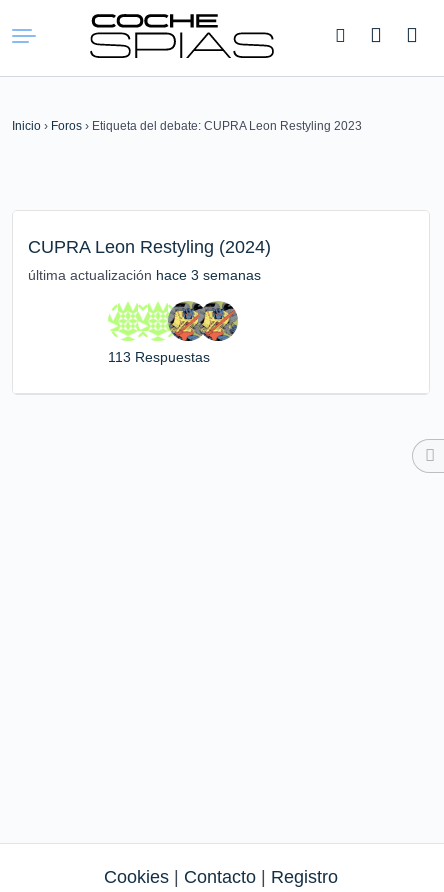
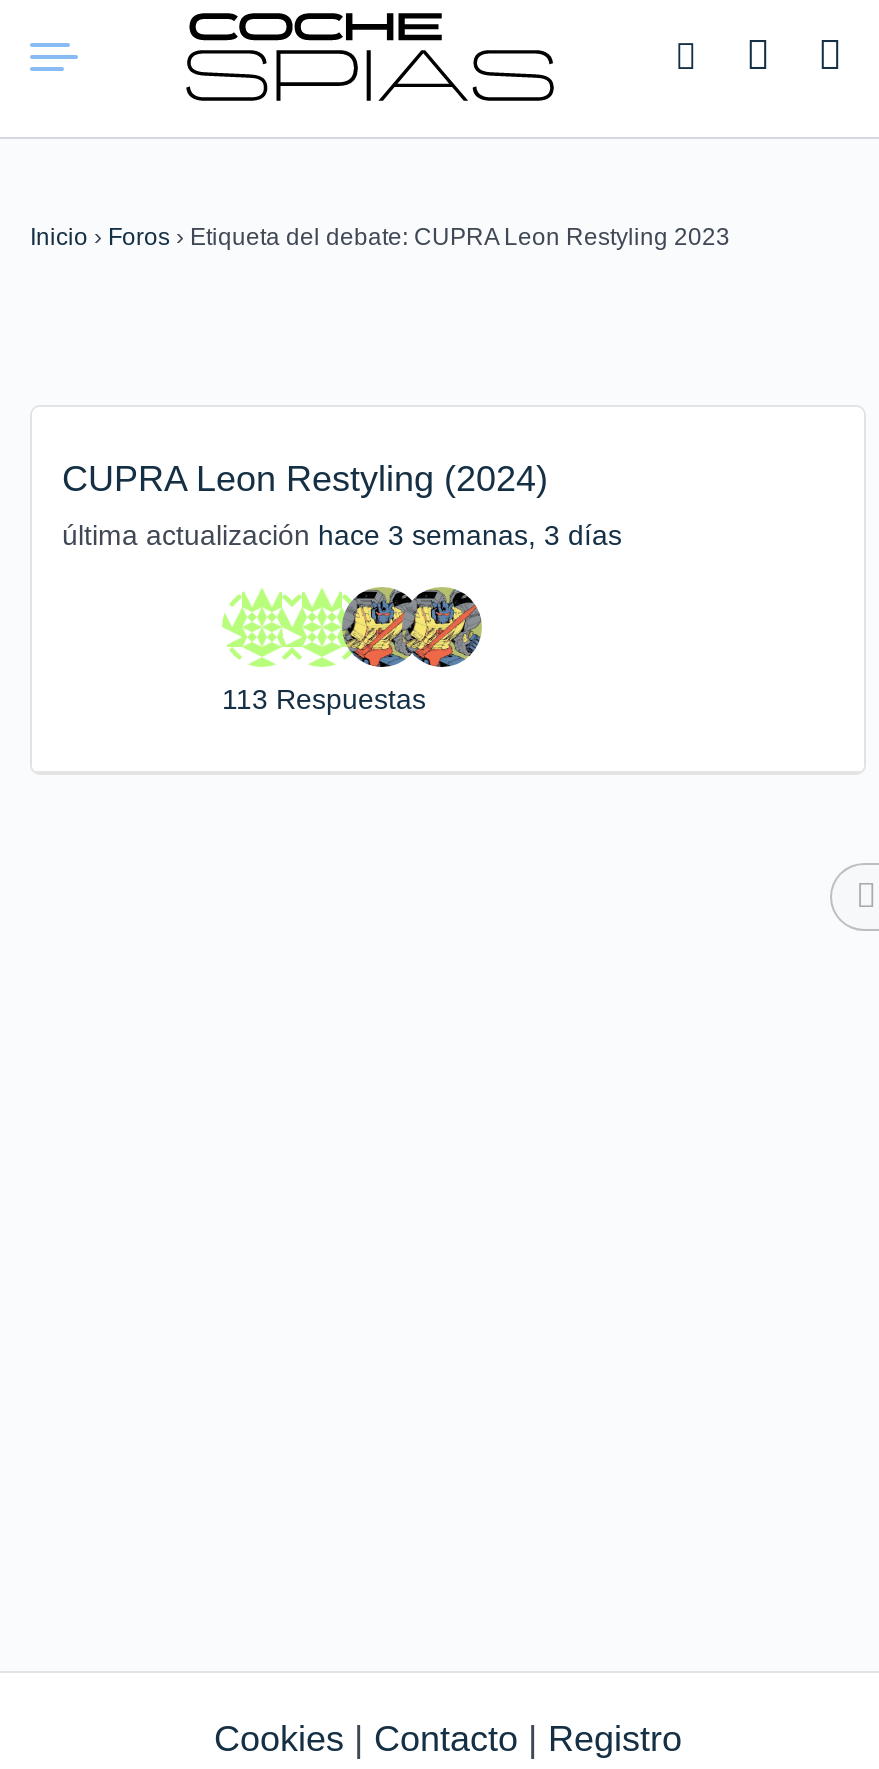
[28,267,261,283] última actualización hace 3 semanas -> [62,519,622,551] última actualización hace 3 semanas, 3 días

